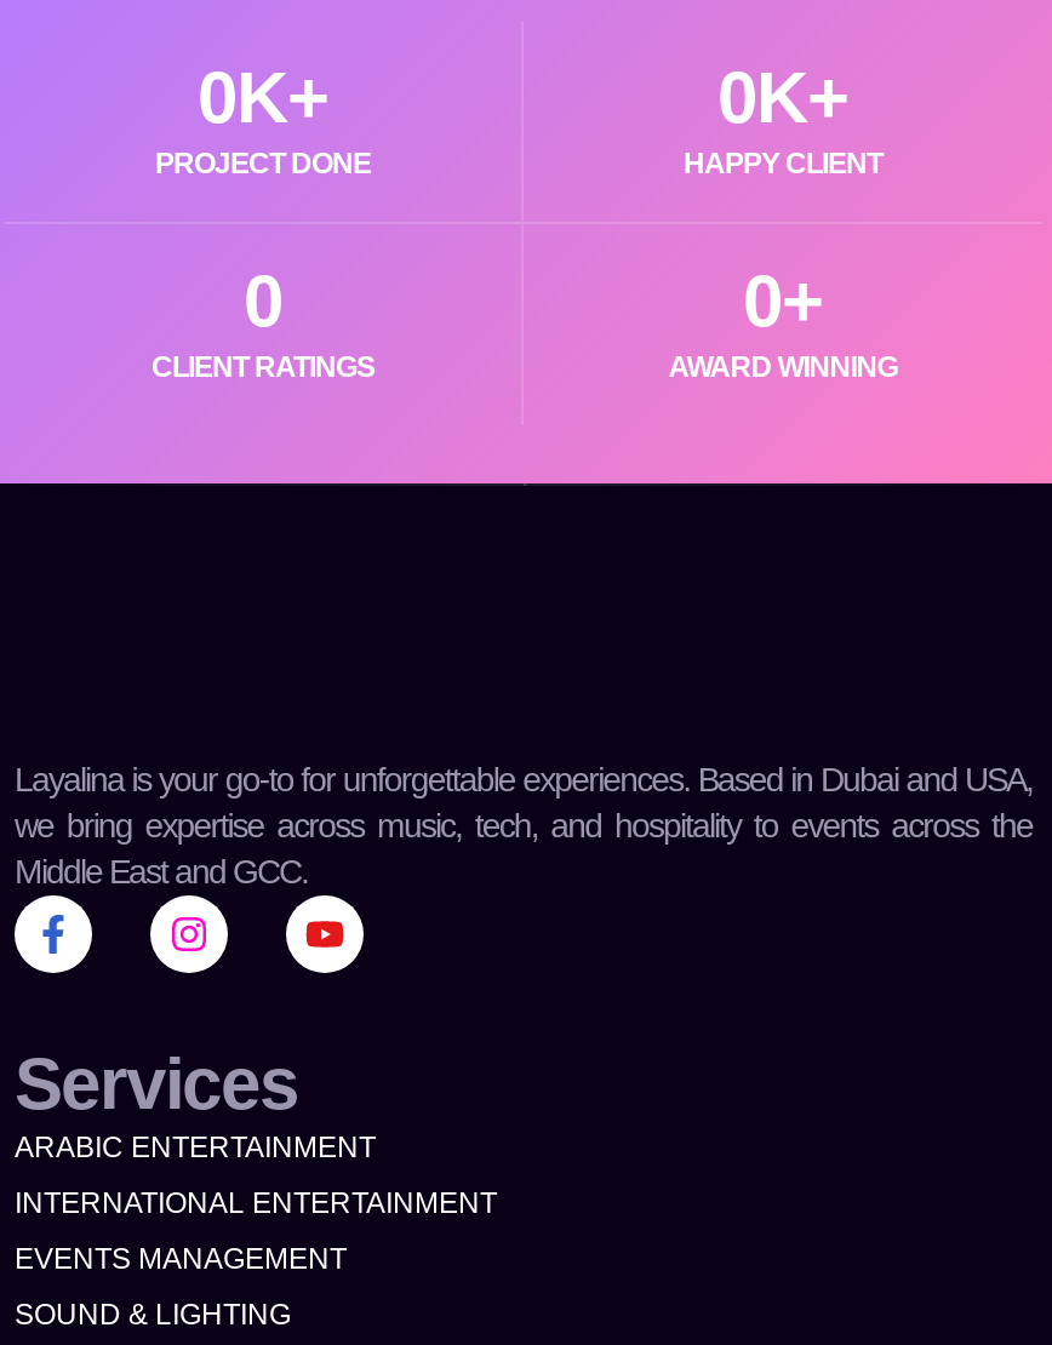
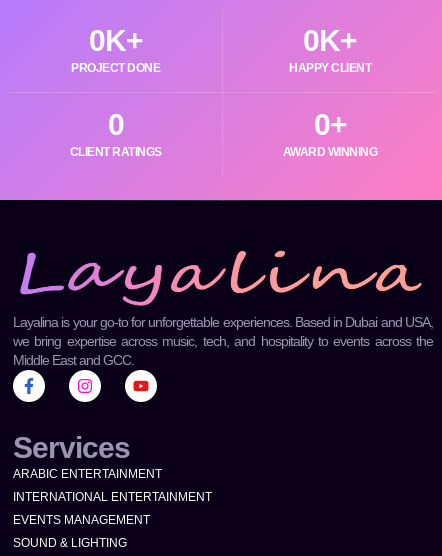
none -> [19,252,163,307] [image]
none -> [170,250,423,294] [image]

